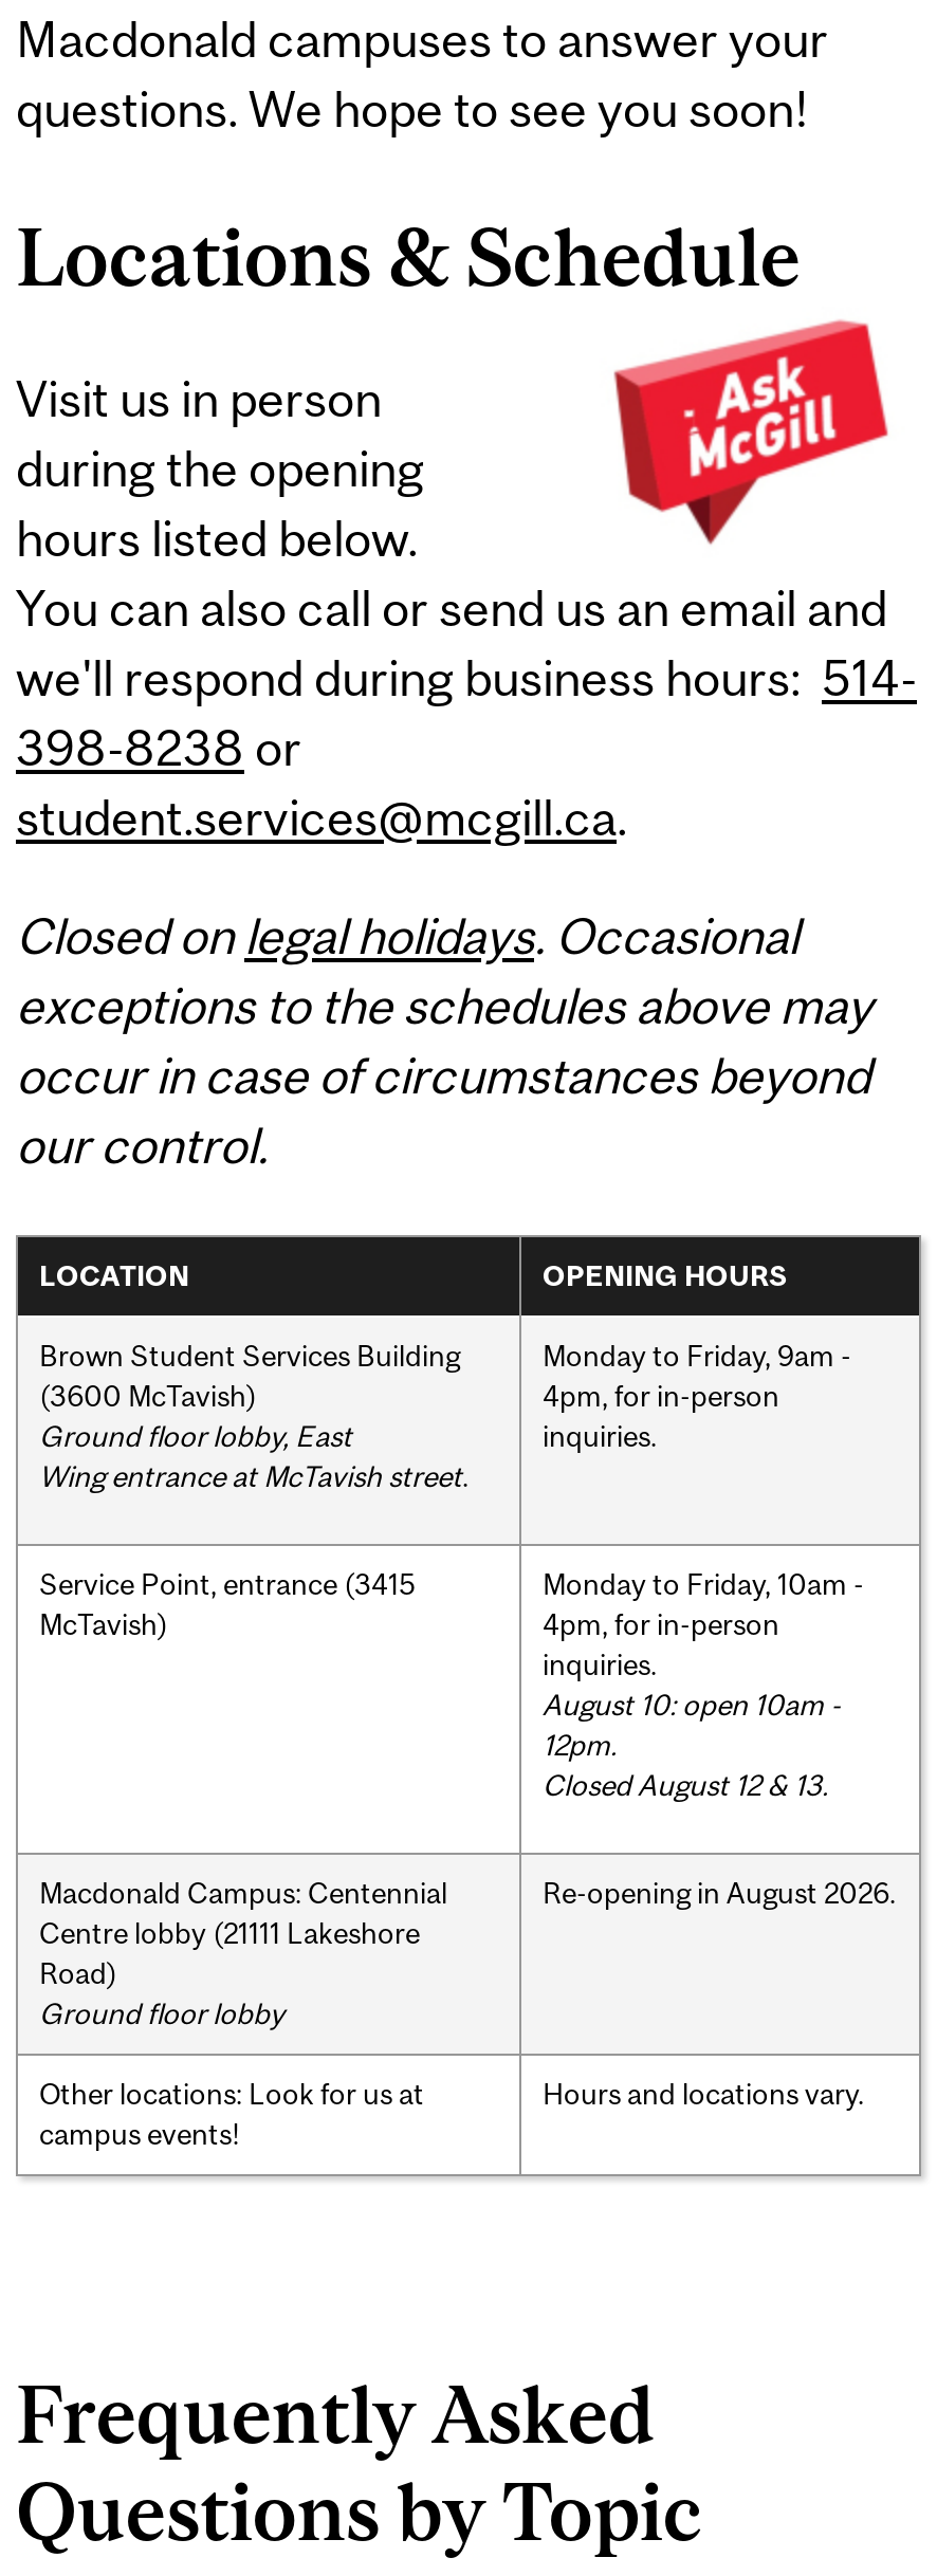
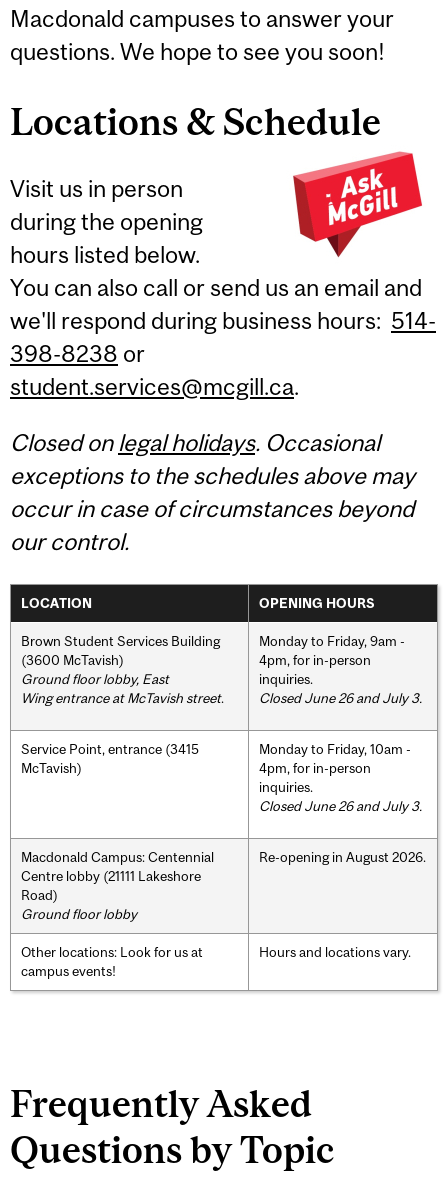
none -> [259,690,422,706] Closed June 26 and July 3.
[543,1687,841,1801] August 10: open 10am - | 12pm. | Closed August 12 & 13. -> [259,798,422,814] Closed June 26 and July 3.

